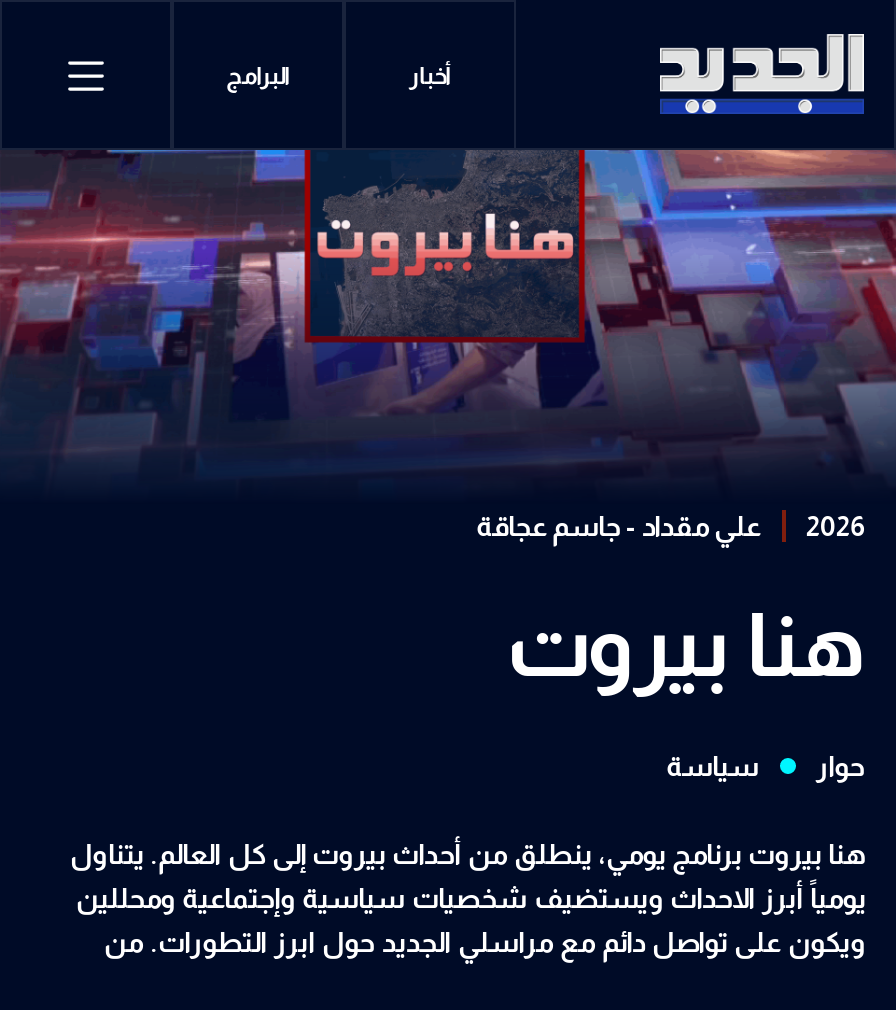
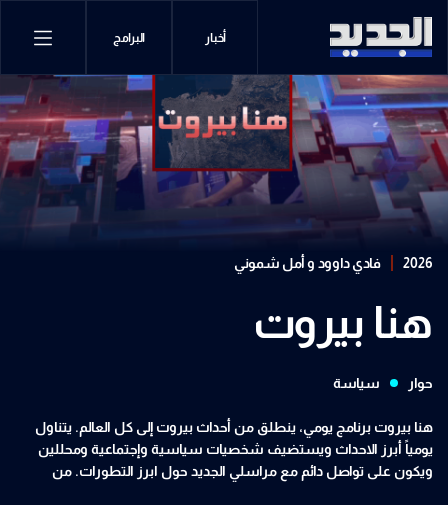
[476,510,762,542] علي مقداد - جاسم عجاقة -> [234,255,381,271] فادي داوود و أمل شموني

